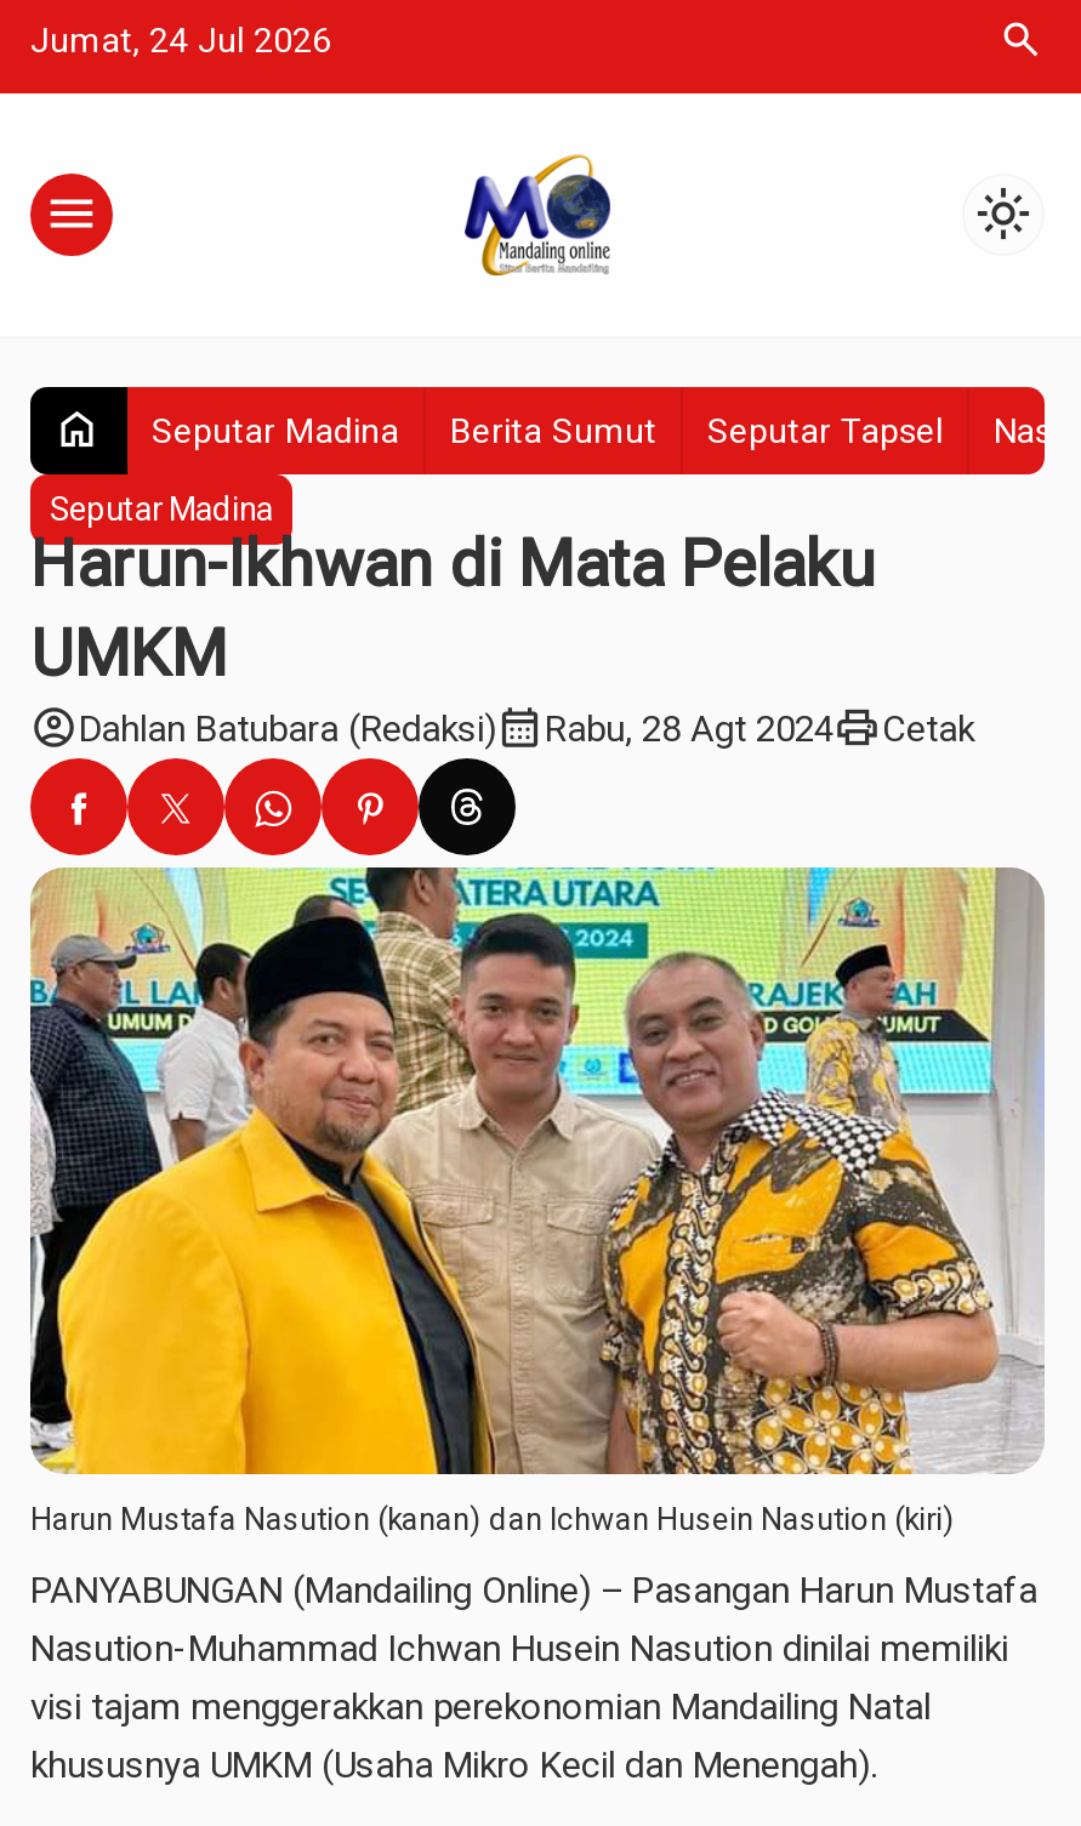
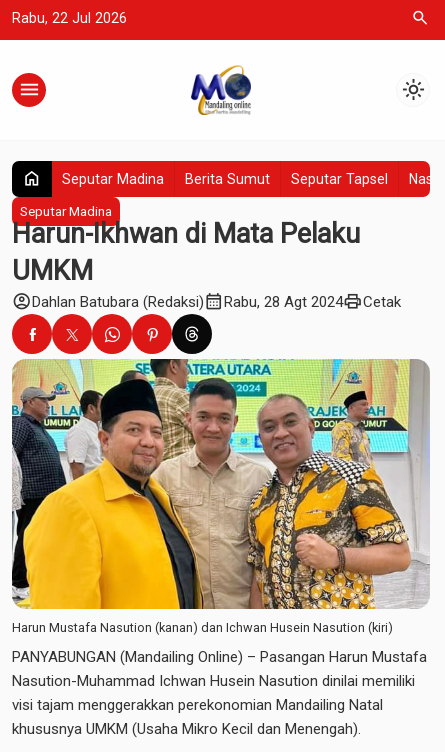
[30,21,331,59] Jumat, 24 Jul 2026 -> [12,10,127,26] Rabu, 22 Jul 2026

